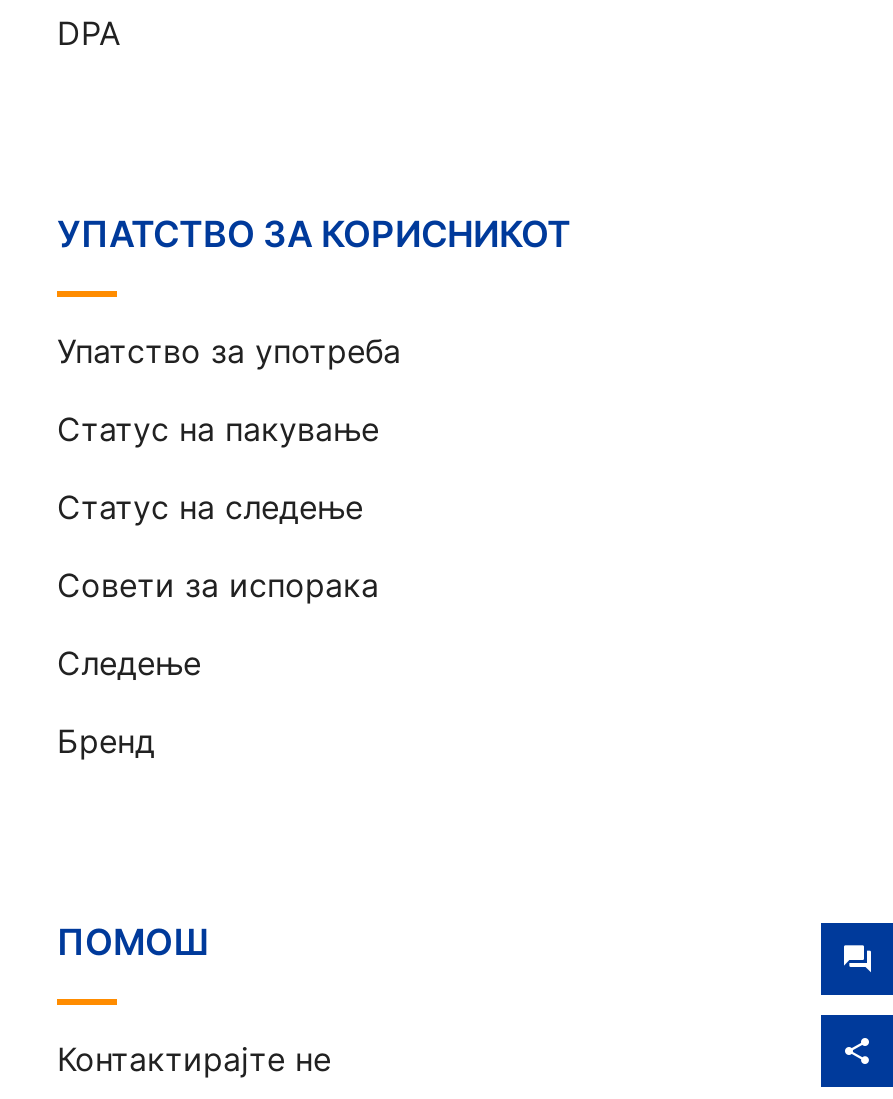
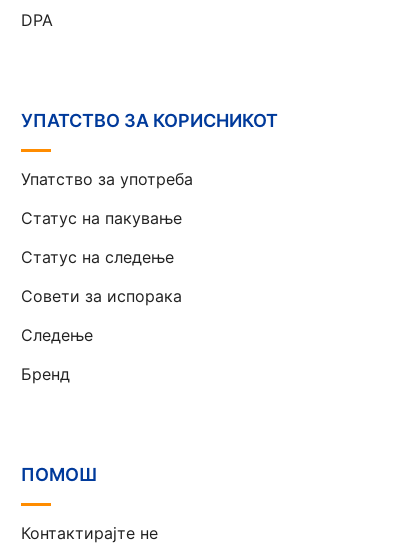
[819,921,887,997] [image] -> none
[819,1013,887,1089] [image] -> none

